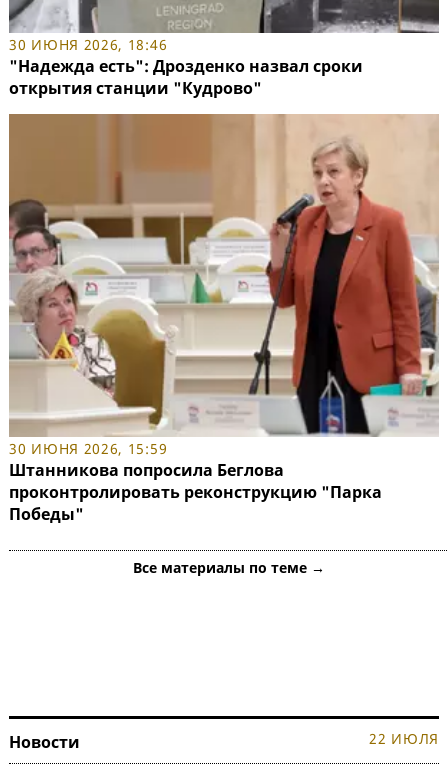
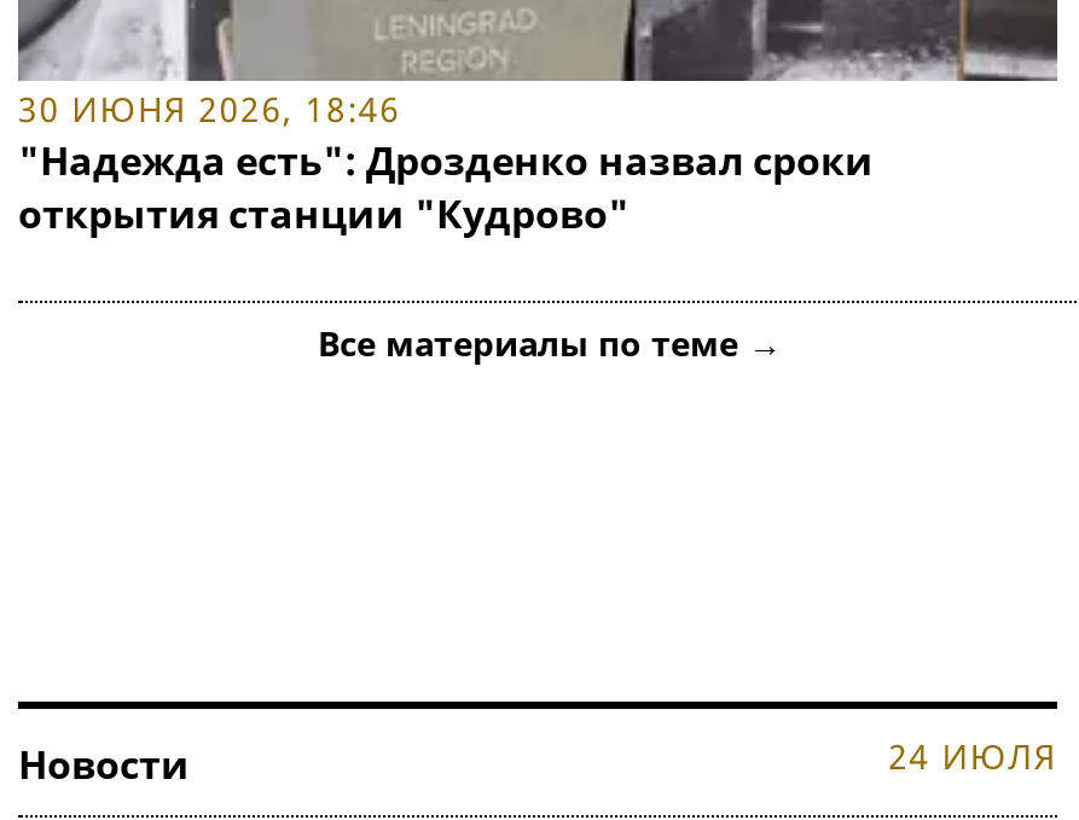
[8,113,439,525] [image] | 30 ИЮНЯ 2026, 15:59 | Штанникова попросила Беглова | проконтролировать реконструкцию "Парка | Победы" -> none
[369,729,439,748] 22 ИЮЛЯ -> [888,732,1057,778] 24 ИЮЛЯ

